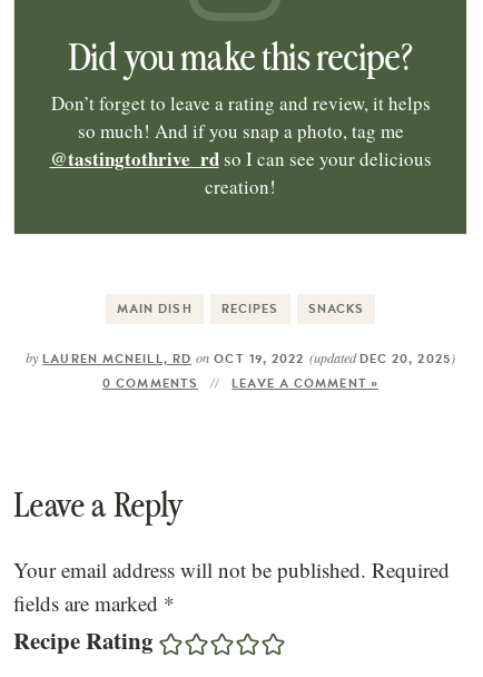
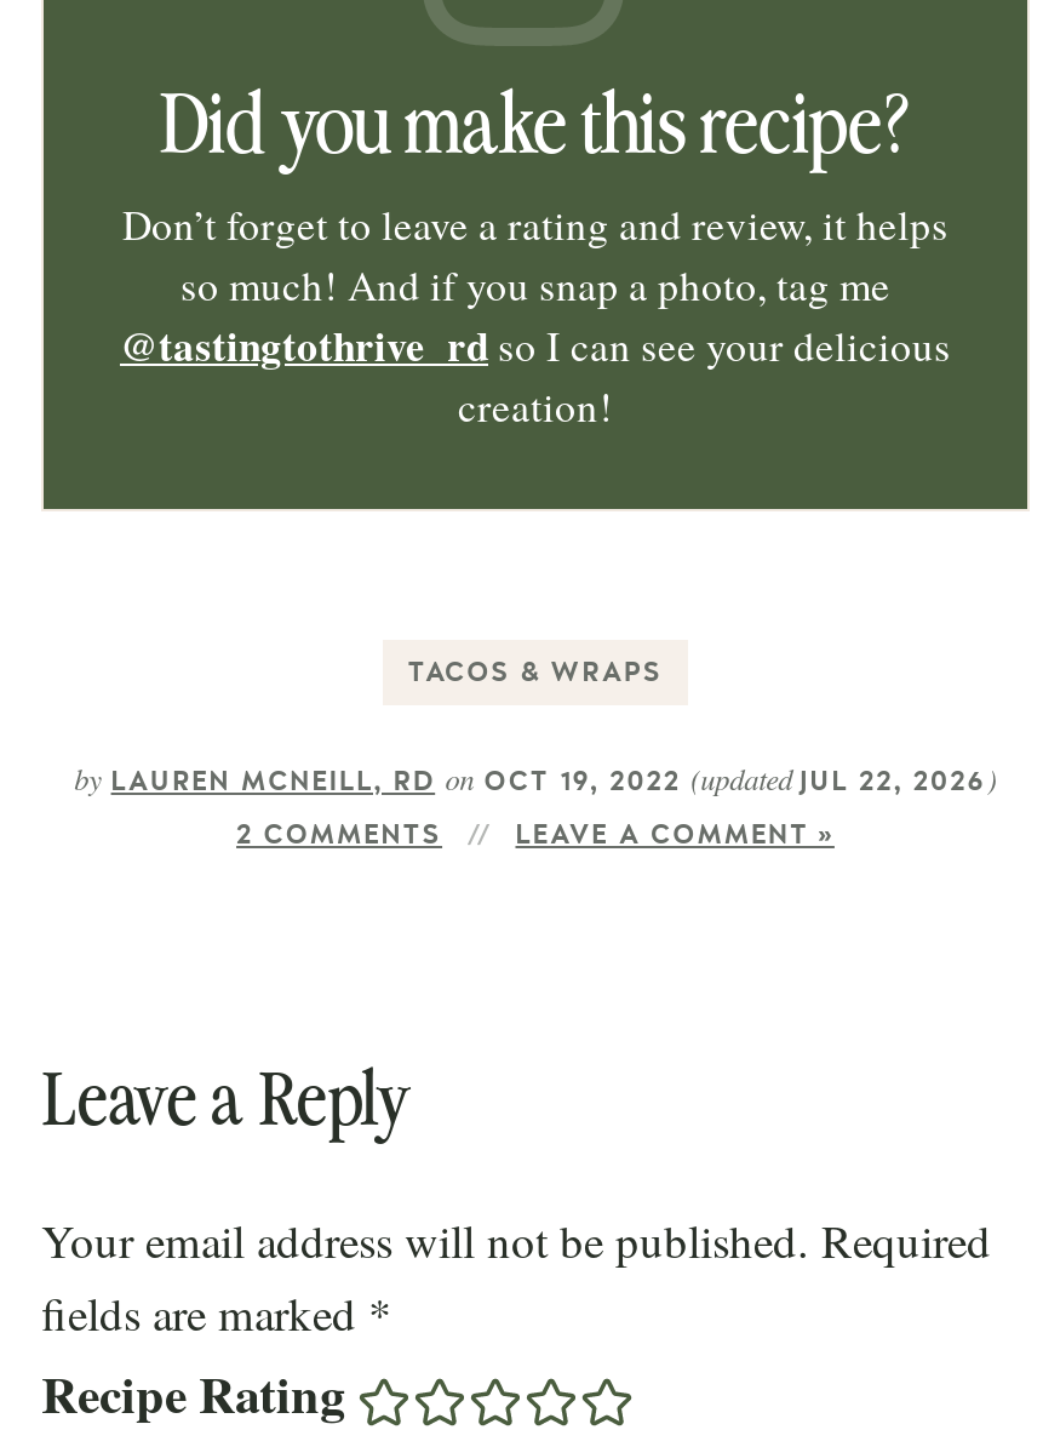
[117,303,364,315] MAIN DISH | RECIPES | SNACKS -> [408,660,663,687] TACOS & WRAPS
[26,349,455,367] by LAUREN MCNEILL, RD on OCT 19, 2022 (updated DEC 20, 2025) -> [74,759,996,798] by LAUREN MCNEILL, RD on OCT 19, 2022 (updated JUL 22, 2026)
[102,378,198,390] 0 COMMENTS -> [236,822,442,849] 2 COMMENTS

